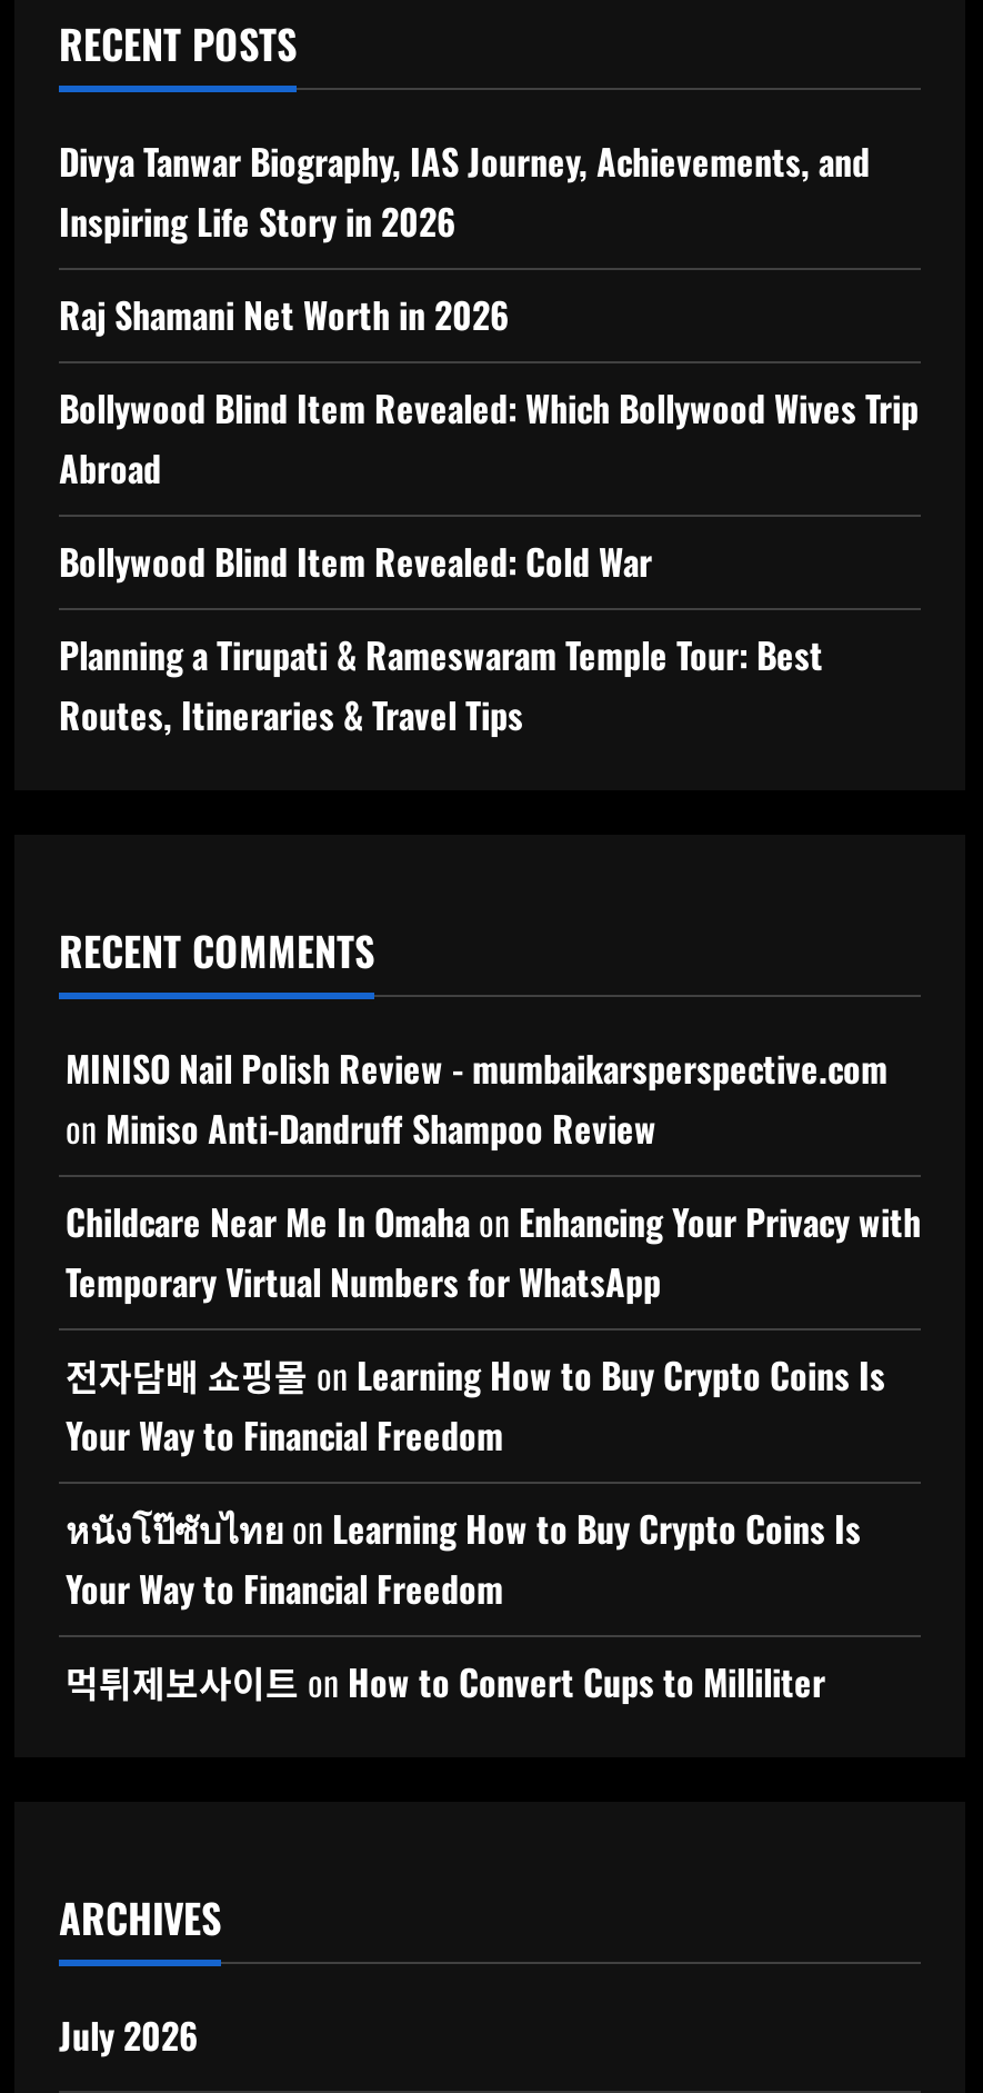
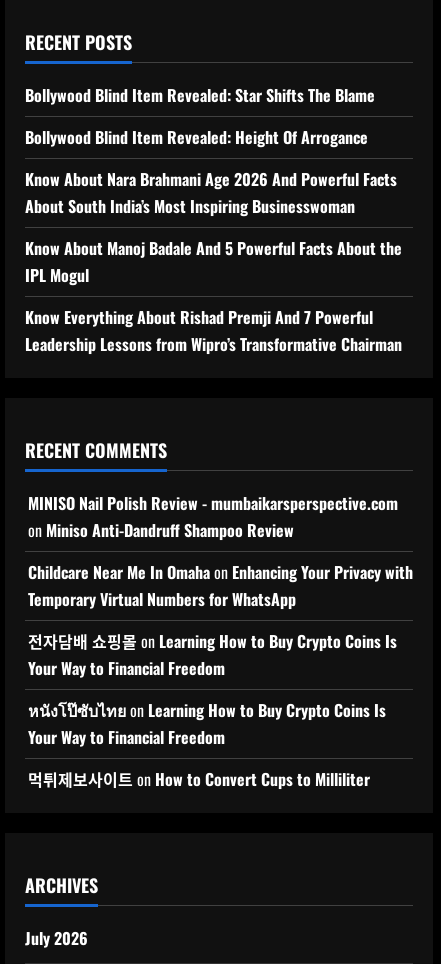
[59,135,870,248] Divya Tanwar Biography, IAS Journey, Achievements, and | Inspiring Life Story in 2026 -> [25,83,375,107] Bollywood Blind Item Revealed: Star Shifts The Blame
[59,288,510,341] Raj Shamani Net Worth in 2026 -> [25,125,368,149] Bollywood Blind Item Revealed: Height Of Arrogance
[59,381,919,495] Bollywood Blind Item Revealed: Which Bollywood Wives Trip | Abroad -> [25,167,397,218] Know About Nara Brahmani Age 2026 And Powerful Facts | About South India’s Most Inspiring Businesswoman
[59,535,652,588] Bollywood Blind Item Revealed: Cold War -> [25,236,402,287] Know About Manoj Badale And 5 Powerful Facts About the | IPL Mogul
[59,628,823,742] Planning a Tirupati & Rameswaram Temple Tour: Best | Routes, Itineraries & Travel Tips -> [25,305,402,356] Know Everything About Rishad Premji And 7 Powerful | Leadership Lessons from Wipro’s Transformative Chairman

